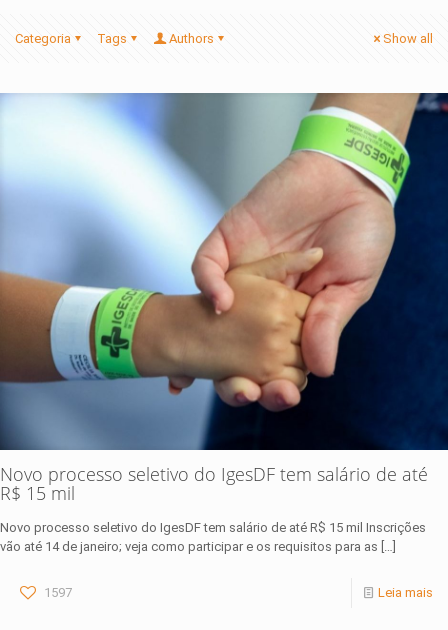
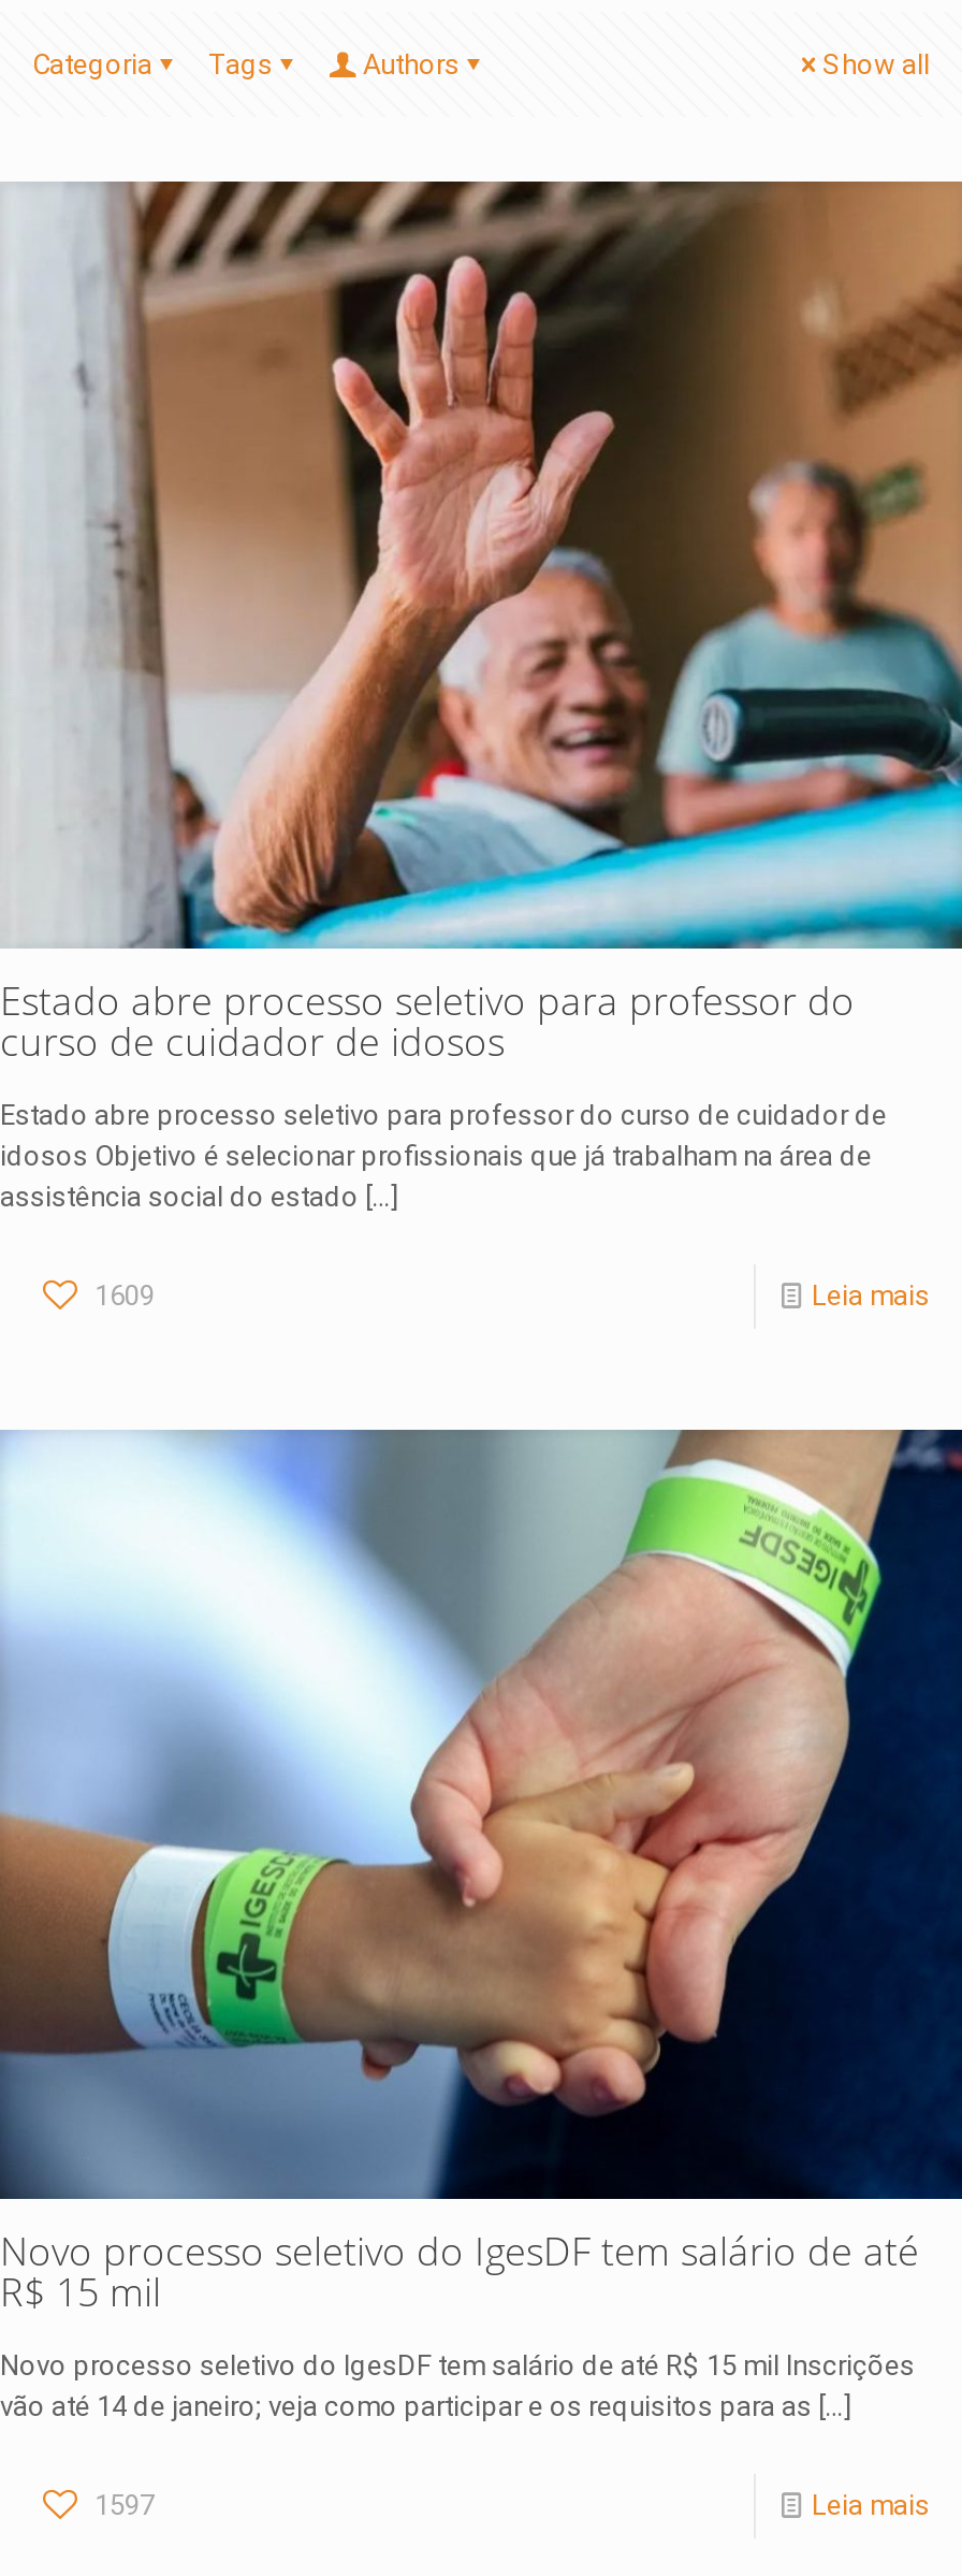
none -> [0,179,956,1312] [image] | Estado abre processo seletivo para professor do | curso de cuidador de idosos | Estado abre processo seletivo para professor do curso de cuidador de | idosos Objetivo é selecionar profissionais que já trabalham na área de | assistência social do estado […] | 1609 | Leia mais

